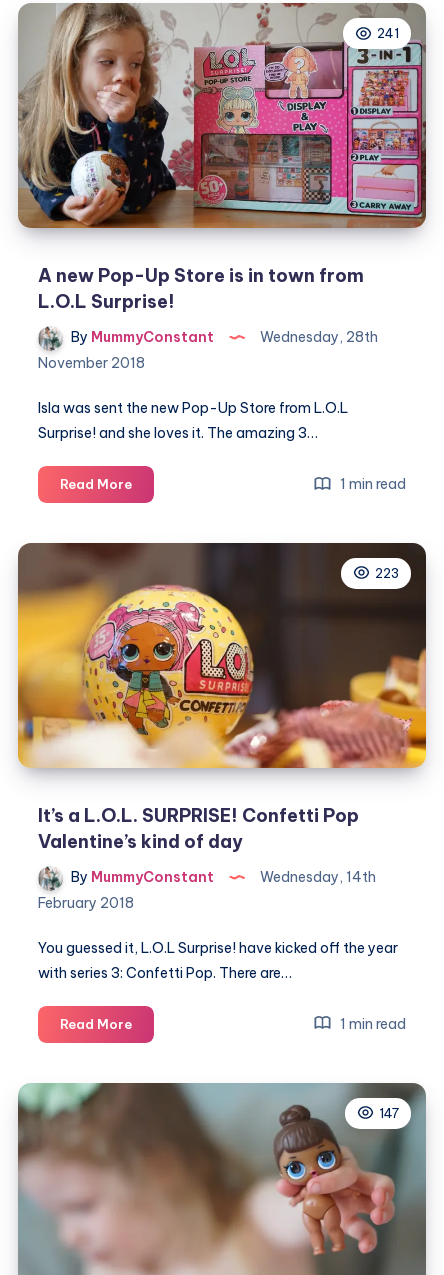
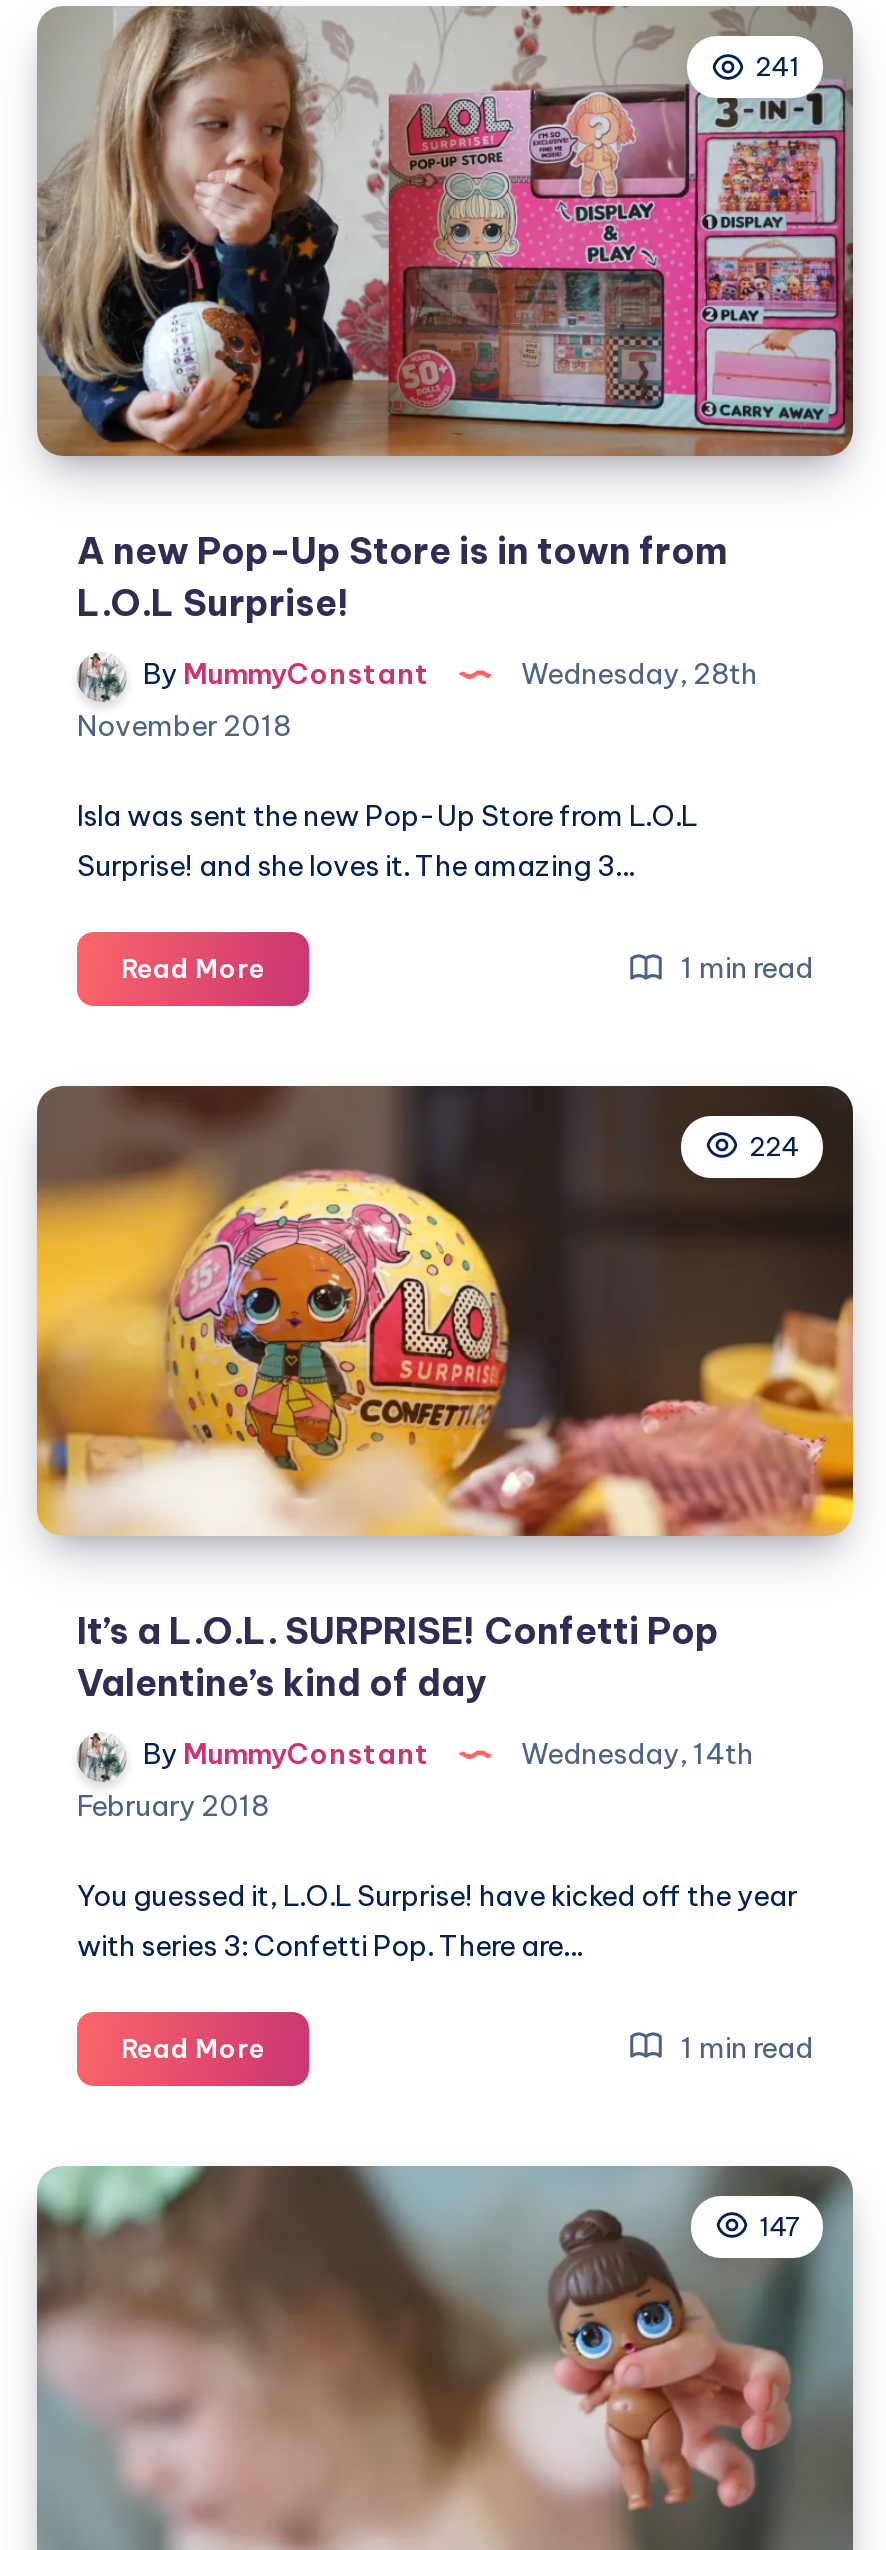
[372,565,399,581] 223 -> [743,1130,799,1162] 224

